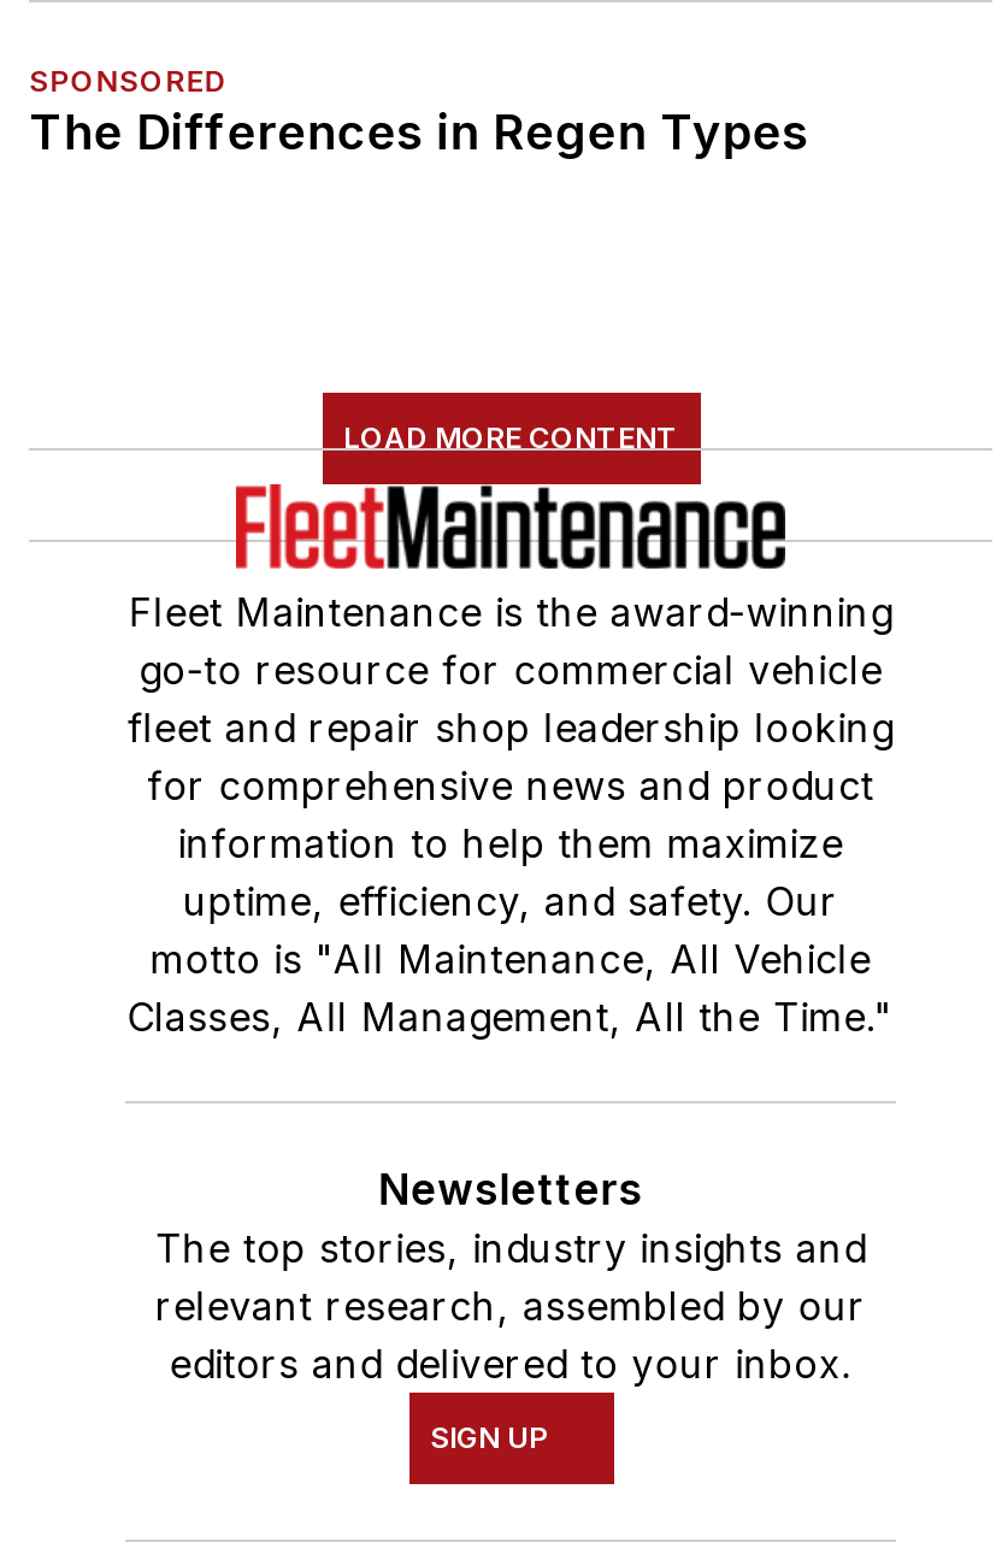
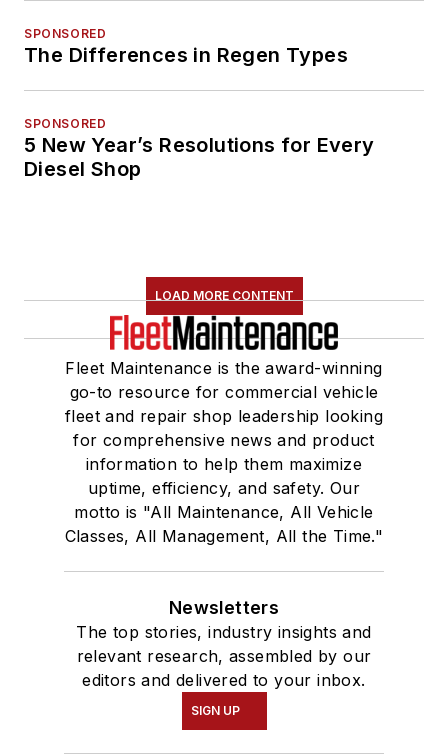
none -> [24,116,375,181] SPONSORED | 5 New Year’s Resolutions for Every | Diesel Shop

